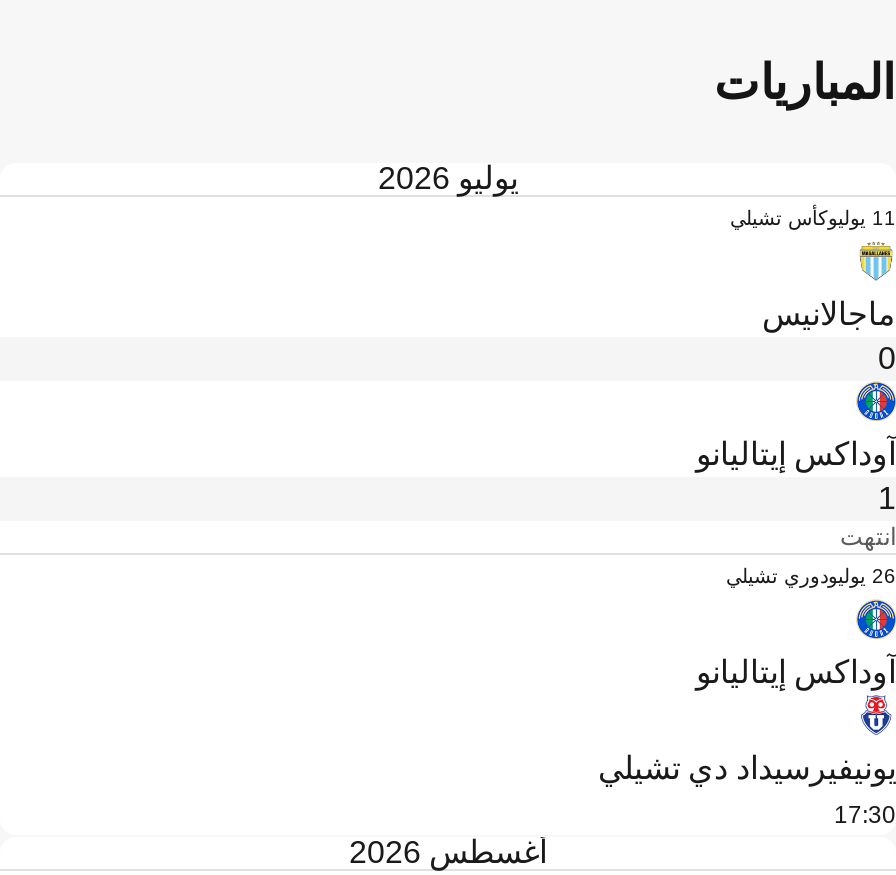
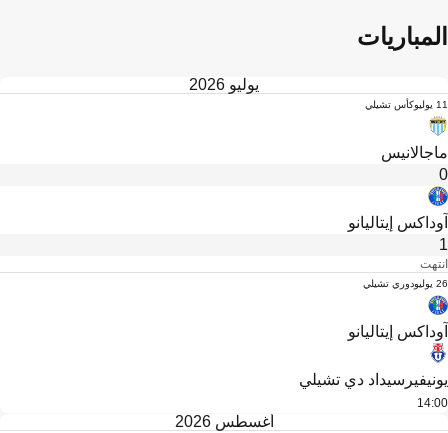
[834,800,896,828] 17:30 -> [417,396,448,410] 14:00

